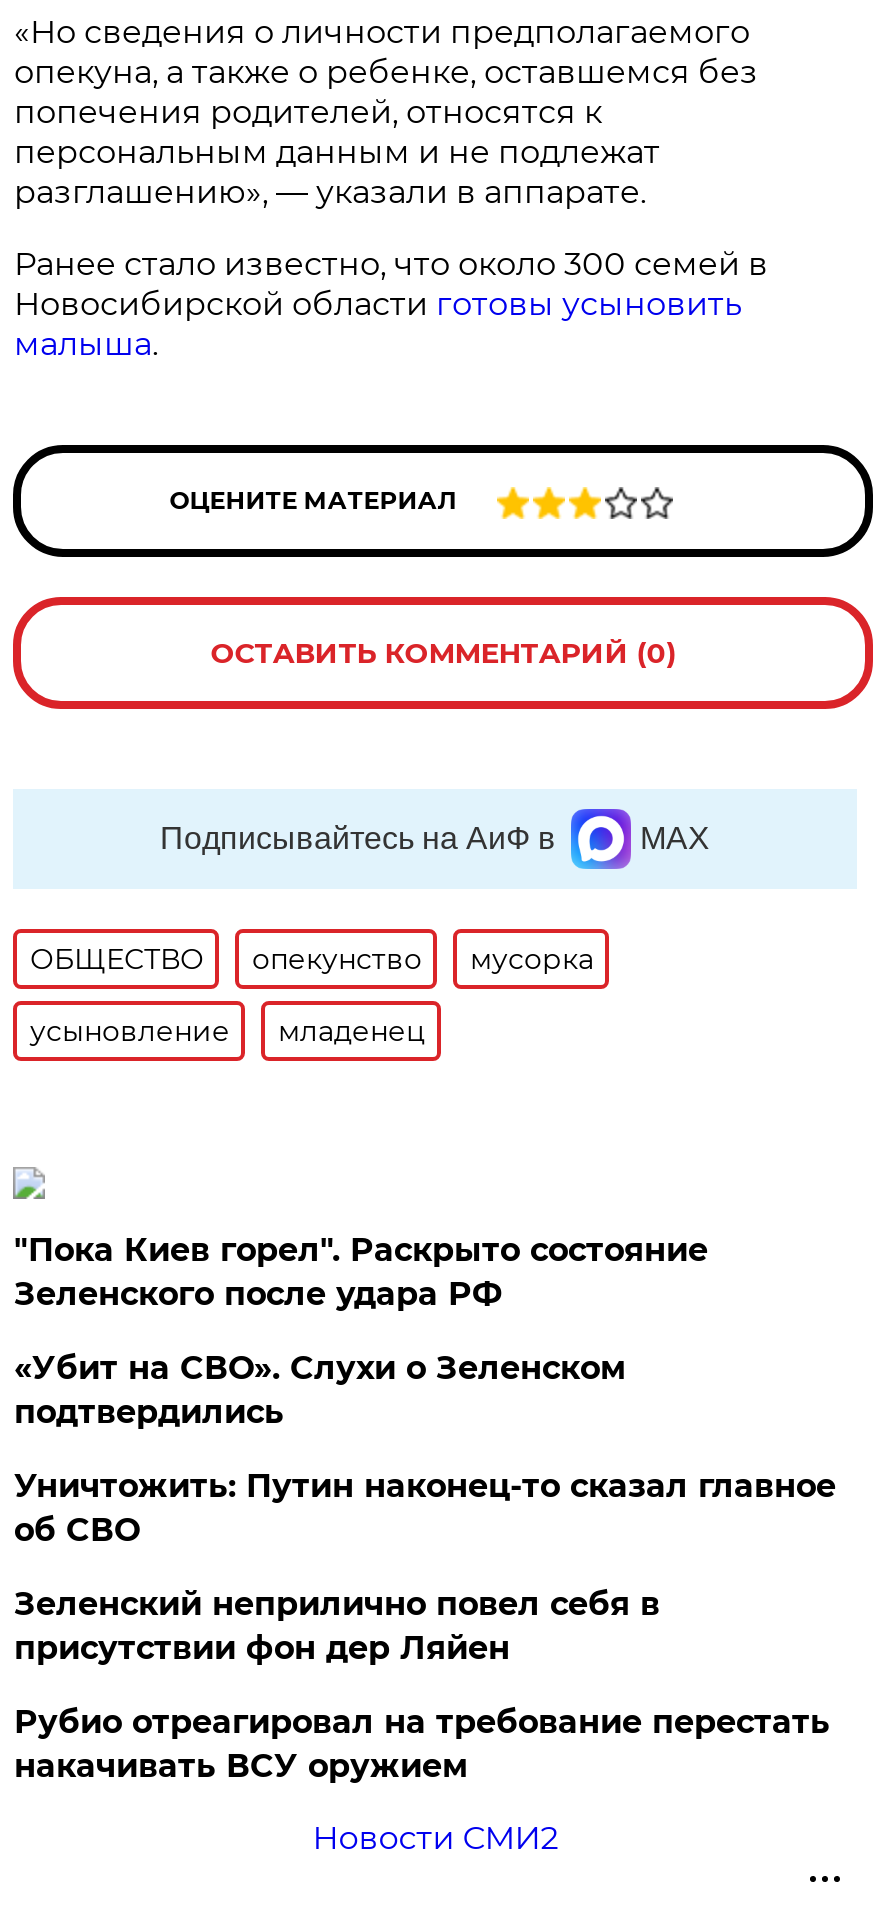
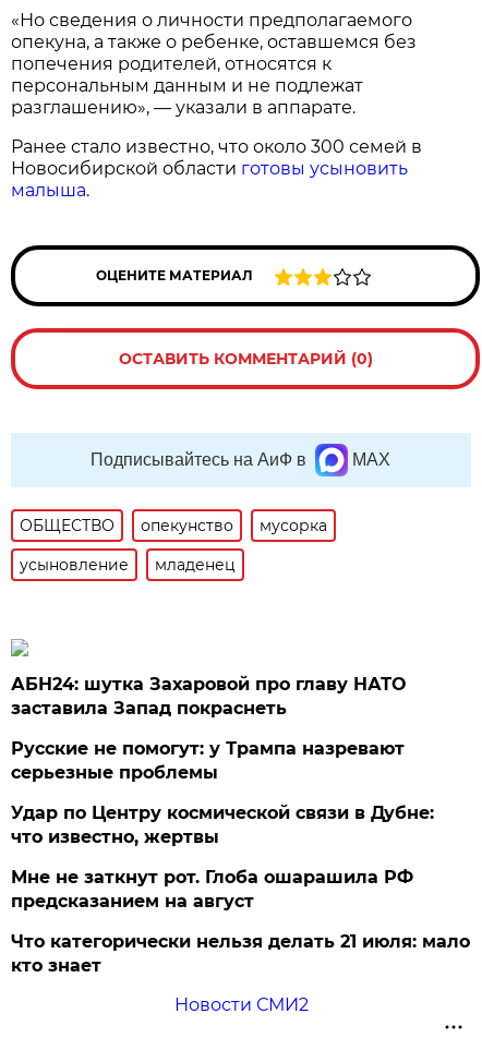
[14,1231,708,1313] "Пока Киев горел". Раскрыто состояние | Зеленского после удара РФ -> [11,674,406,719] АБН24: шутка Захаровой про главу НАТО | заставила Запад покраснеть
[14,1349,626,1431] «Убит на СВО». Слухи о Зеленском | подтвердились -> [11,738,405,783] Русские не помогут: у Трампа назревают | серьезные проблемы
[14,1467,836,1549] Уничтожить: Путин наконец-то сказал главное | об СВО -> [11,802,434,847] Удар по Центру космической связи в Дубне: | что известно, жертвы
[14,1585,660,1667] Зеленский неприлично повел cебя в | присутствии фон дер Ляйен -> [11,867,414,912] Мне не заткнут рот. Глоба ошарашила РФ | предсказанием на август
[14,1703,830,1785] Рубио отреагировал на требование перестать | накачивать ВСУ оружием -> [11,931,470,976] Что категорически нельзя делать 21 июля: мало | кто знает

